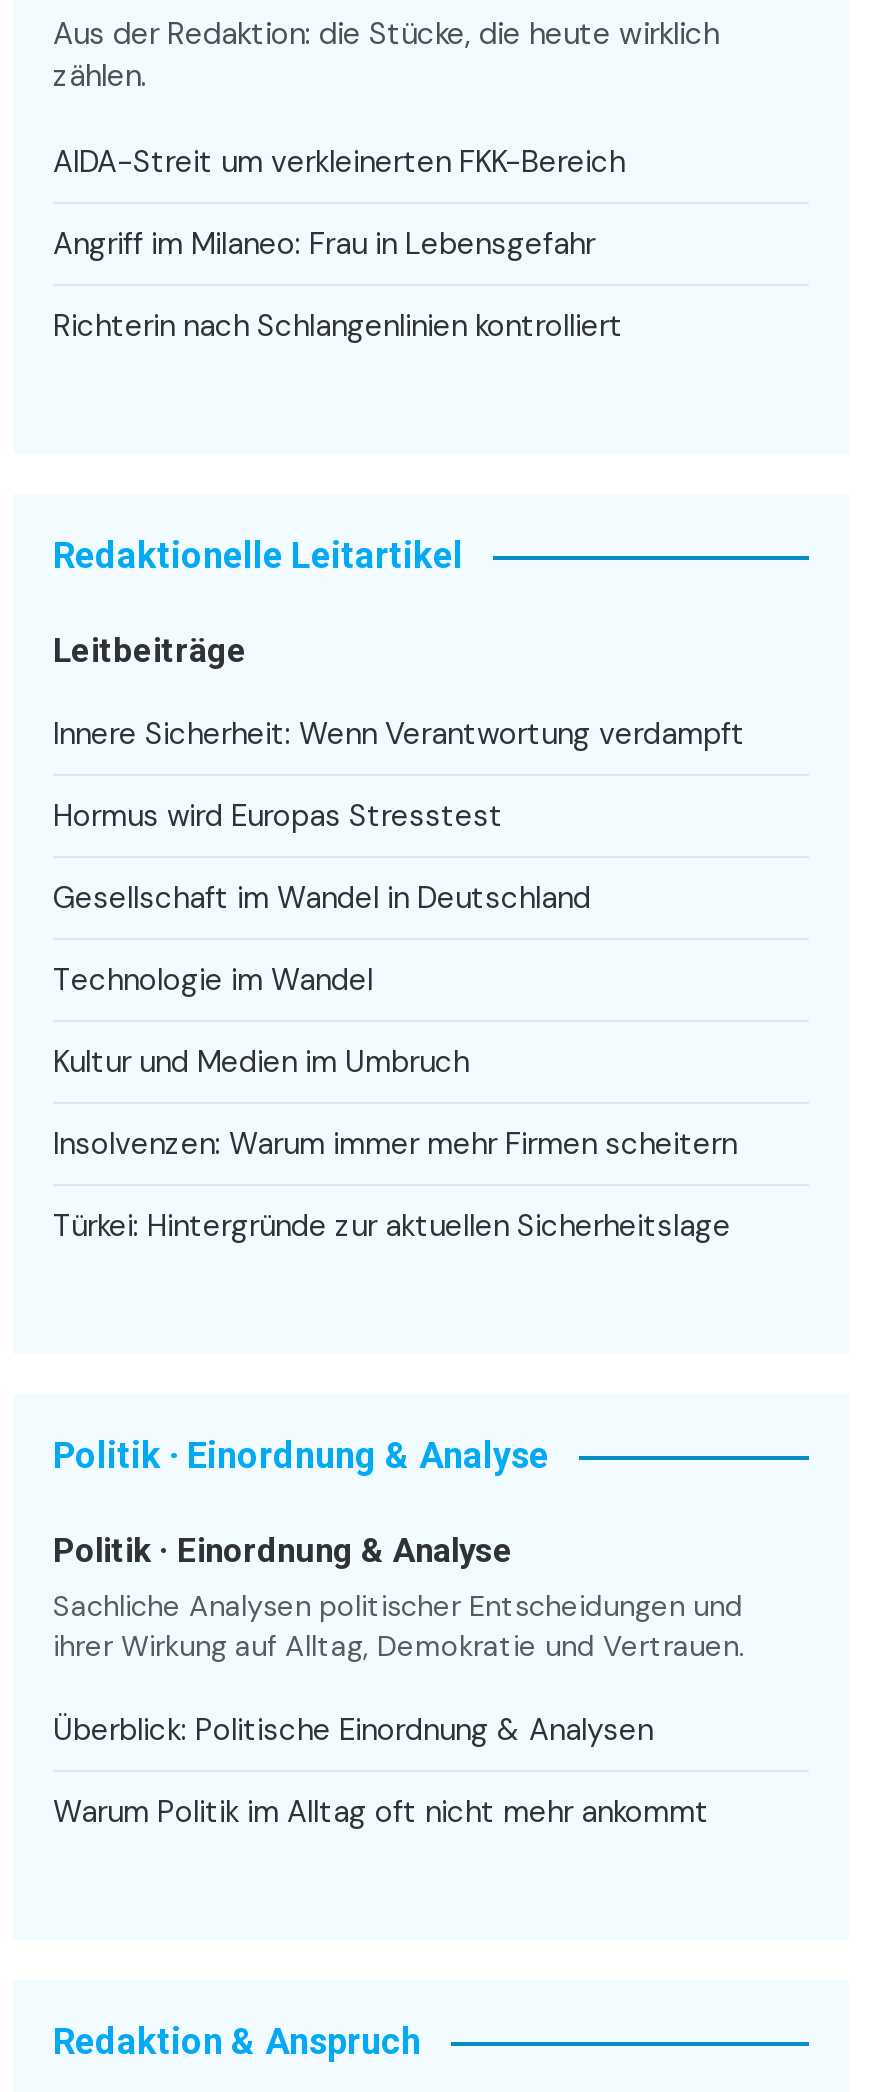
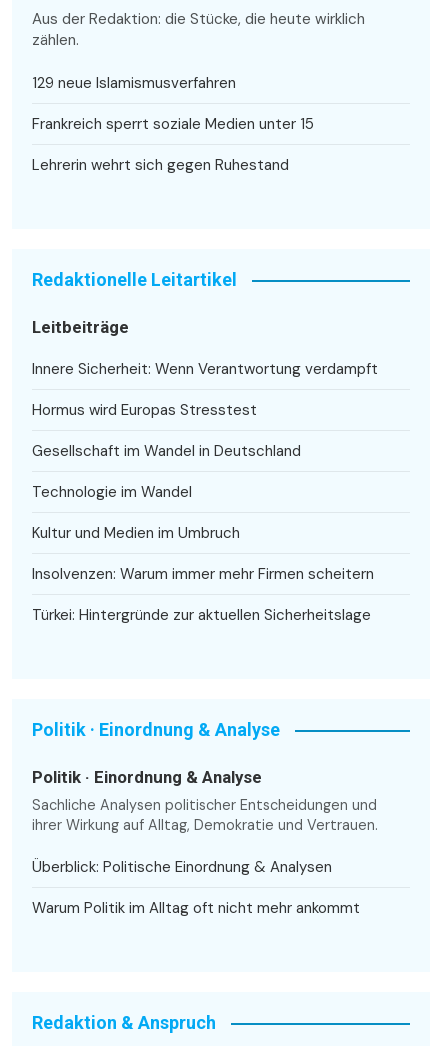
[53,142,625,182] AIDA-Streit um verkleinerten FKK-Bereich -> [32,73,236,93] 129 neue Islamismusverfahren
[53,224,595,264] Angriff im Milaneo: Frau in Lebensgefahr -> [32,114,314,134] Frankreich sperrt soziale Medien unter 15
[53,306,623,346] Richterin nach Schlangenlinien kontrolliert -> [32,155,289,175] Lehrerin wehrt sich gegen Ruhestand

